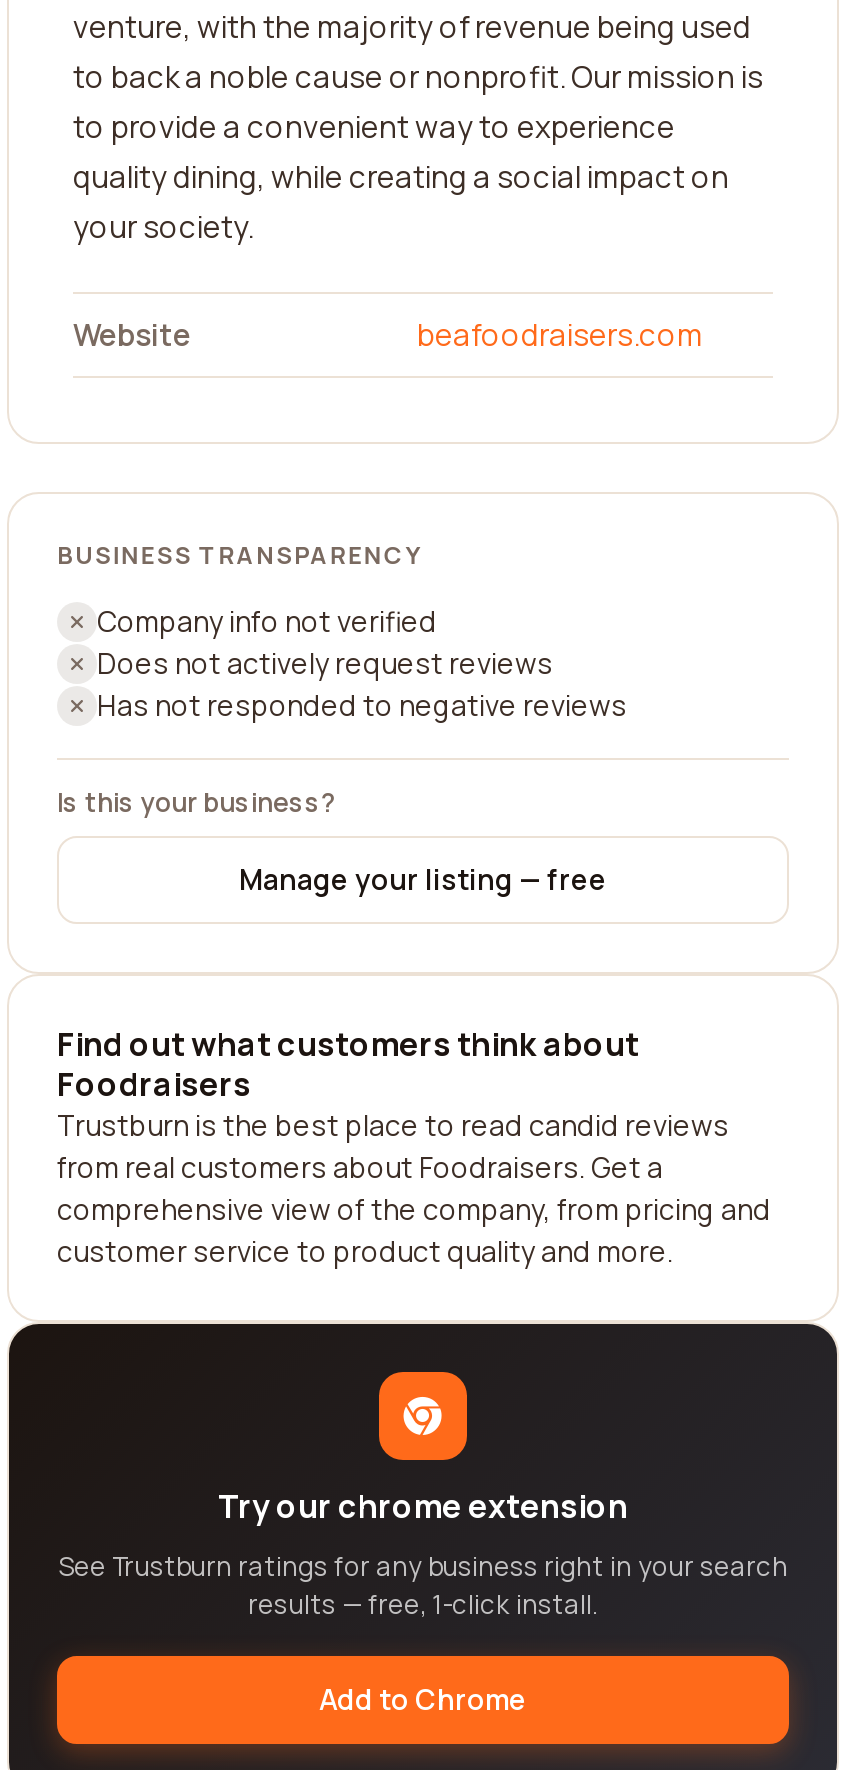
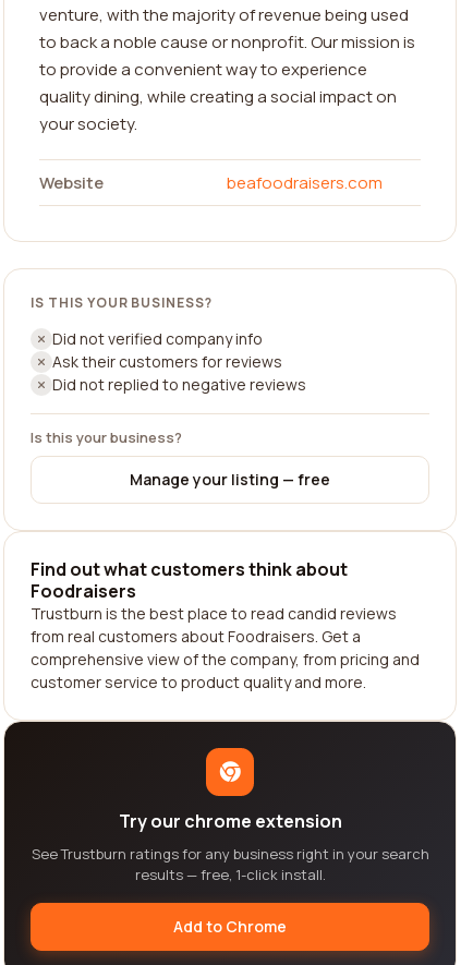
[57,538,421,572] BUSINESS TRANSPARENCY -> [31,293,213,312] IS THIS YOUR BUSINESS?
[97,602,627,724] Company info not verified | Does not actively request reviews | Has not responded to negative reviews -> [52,328,306,395] Did not verified company info | Ask their customers for reviews | Did not replied to negative reviews

